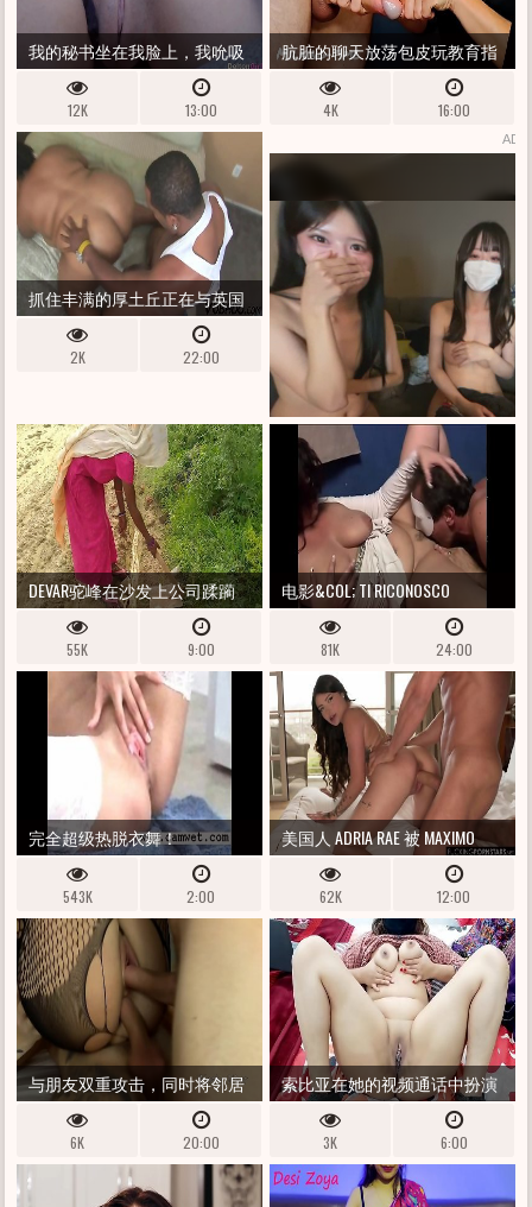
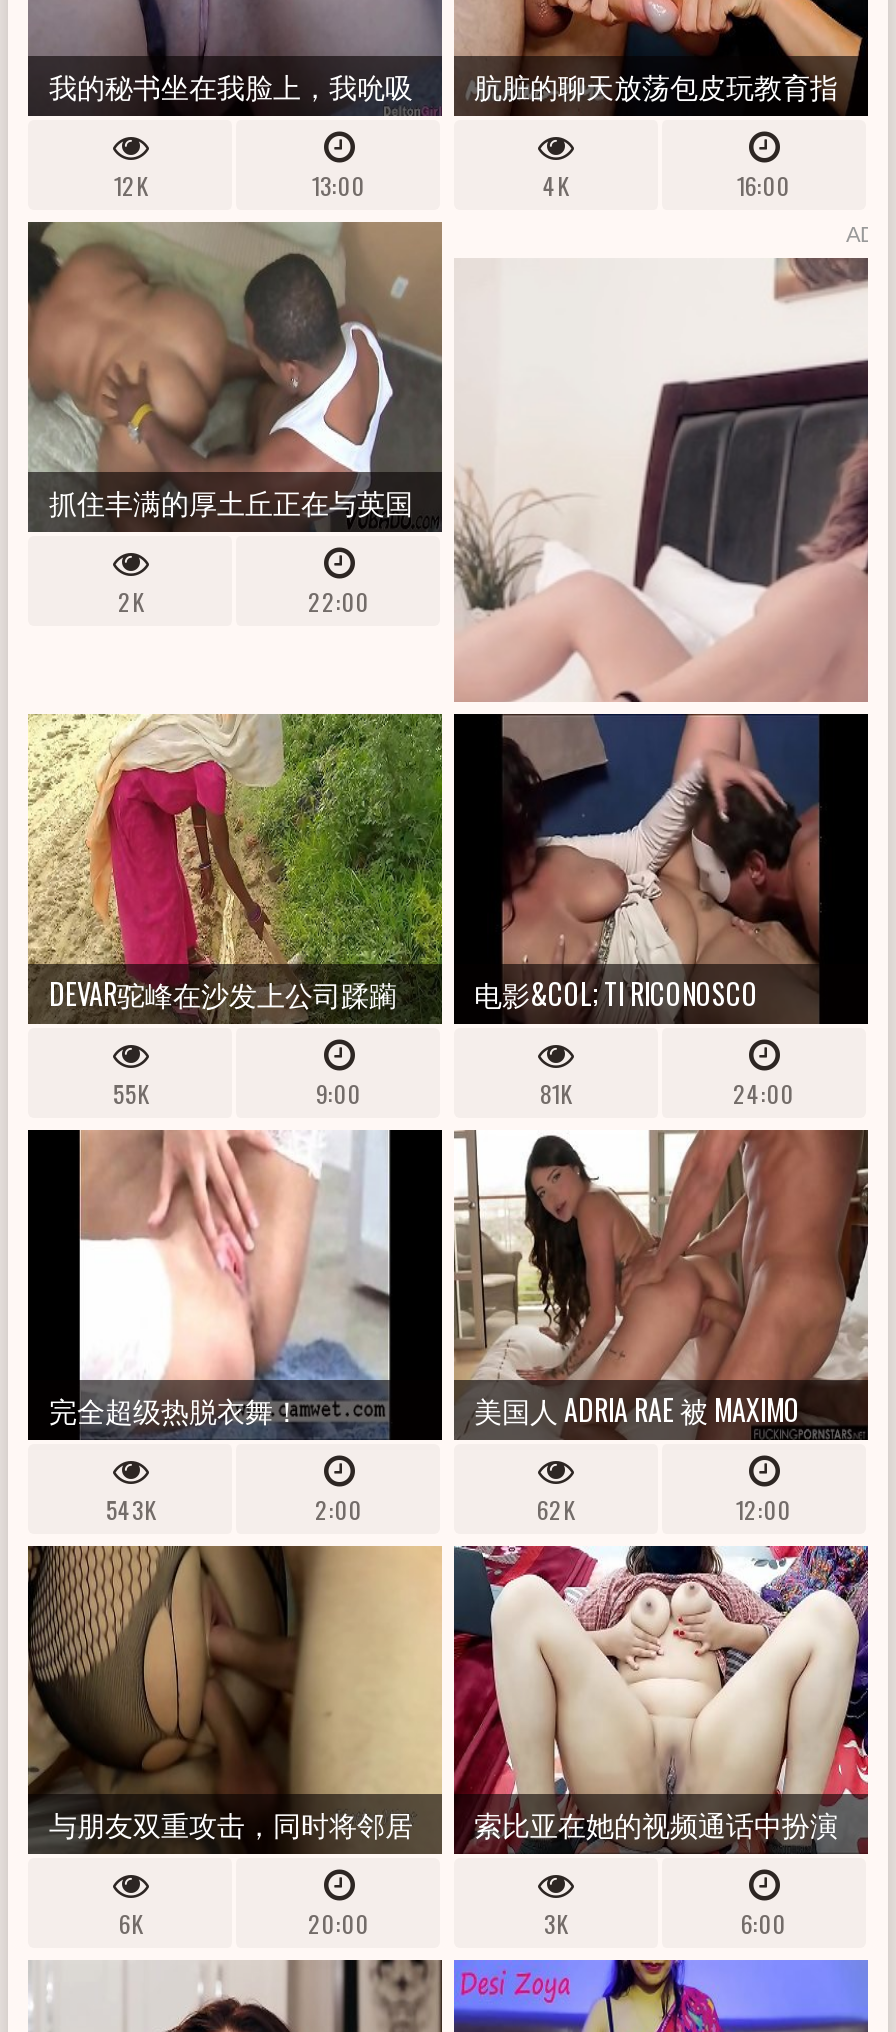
[268,152,517,418] [image] -> [454,258,868,702] [image]

